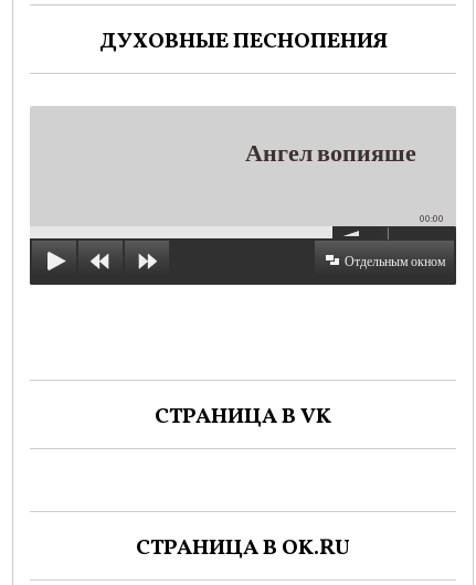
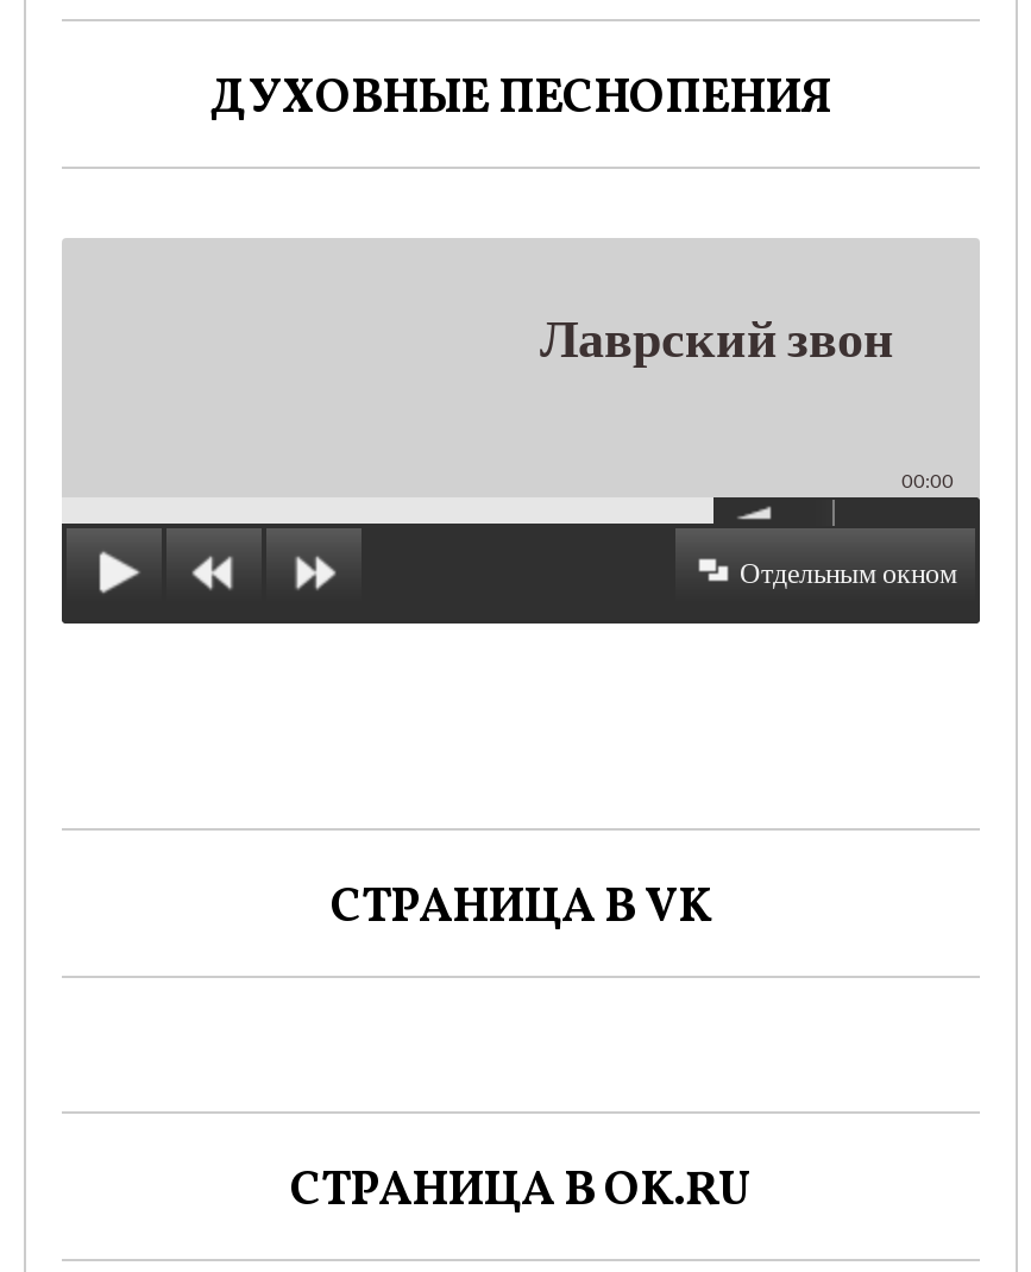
[245,136,416,166] Ангел вопияше -> [540,305,894,369] Лаврский звон

